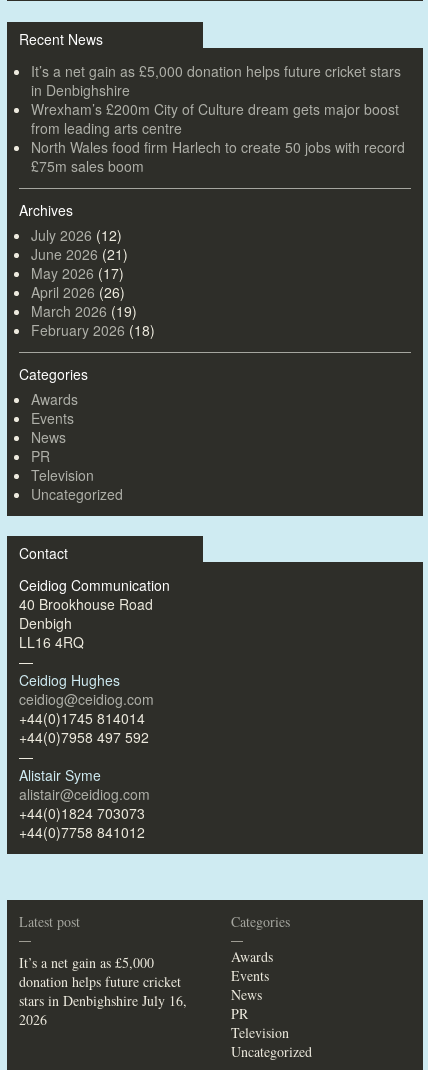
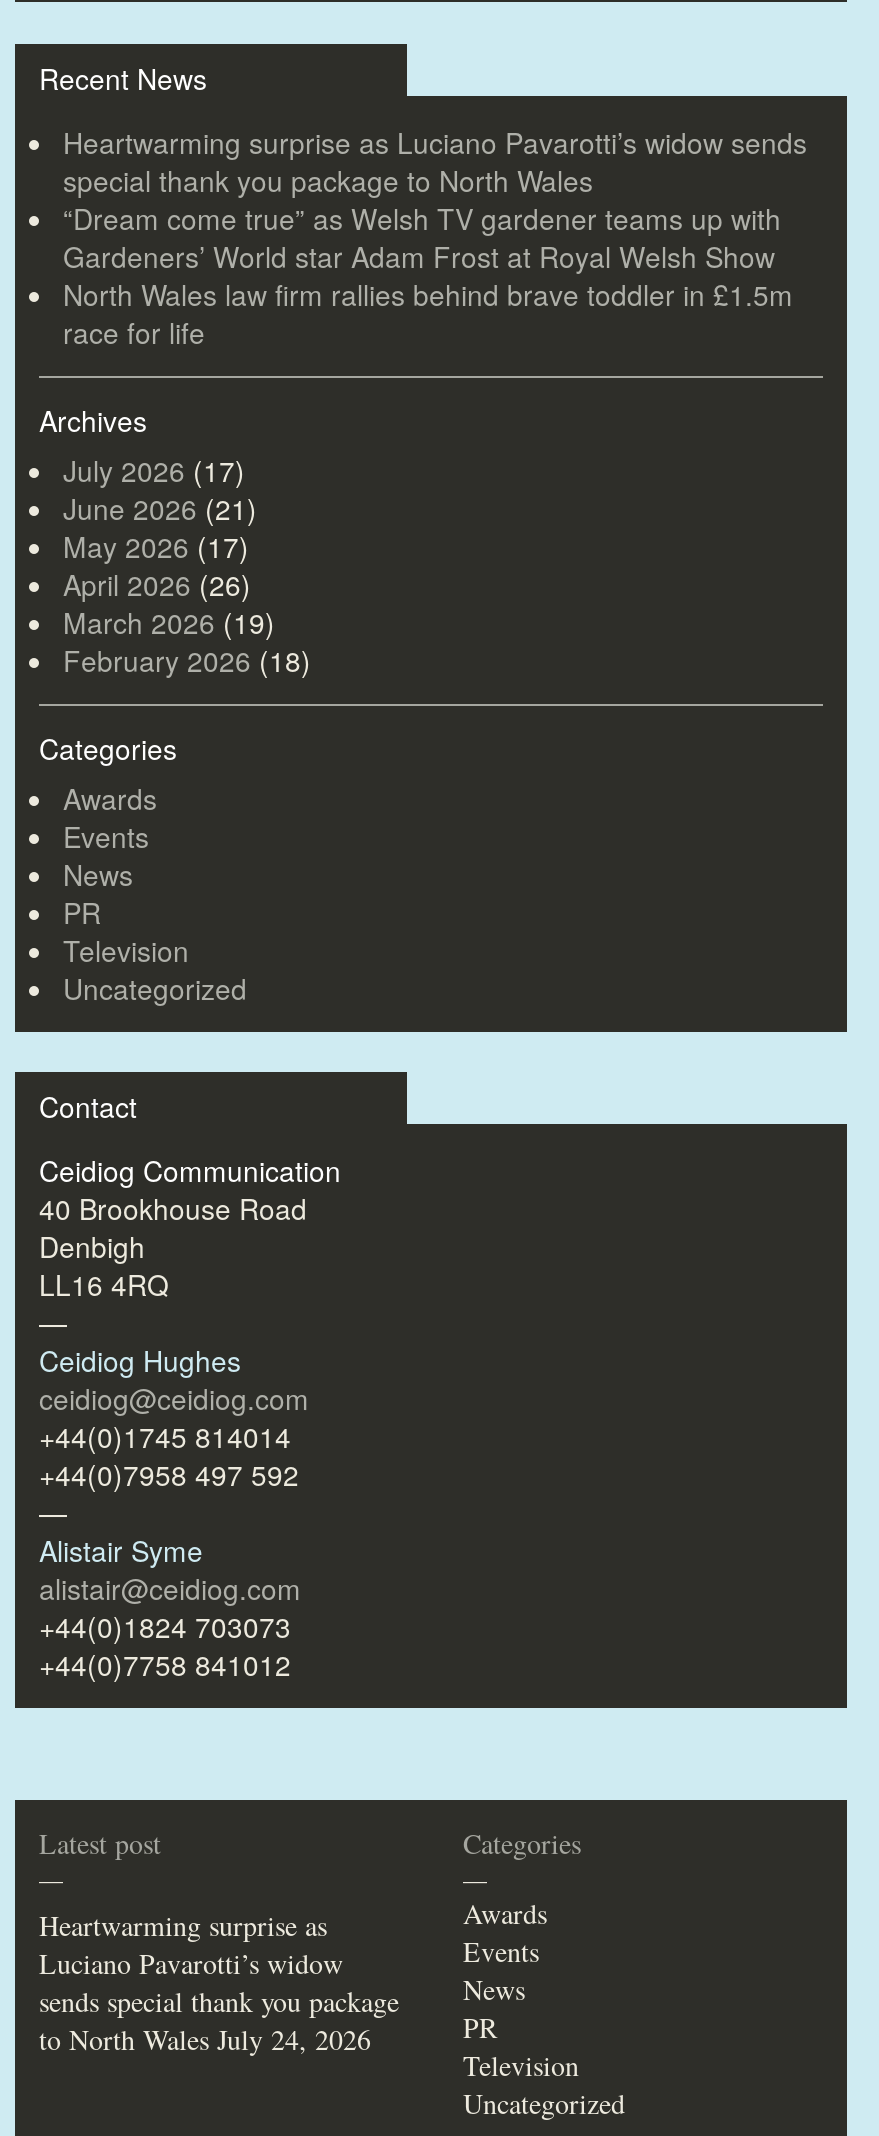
[31,61,405,176] It’s a net gain as £5,000 donation helps future cricket stars | in Denbighshire | Wrexham’s £200m City of Culture dream gets major boost | from leading arts centre | North Wales food firm Harlech to create 50 jobs with record | £75m sales boom -> [63,123,807,353] Heartwarming surprise as Luciano Pavarotti’s widow sends | special thank you package to North Wales | “Dream come true” as Welsh TV gardener teams up with | Gardeners’ World star Adam Frost at Royal Welsh Show | North Wales law firm rallies behind brave toddler in £1.5m | race for life
[31,225,122,245] July 2026 (12) -> [63,451,245,491] July 2026 (17)
[19,953,187,1029] It’s a net gain as £5,000 | donation helps future cricket | stars in Denbighshire July 16, | 2026 -> [39,1907,399,2059] Heartwarming surprise as | Luciano Pavarotti’s widow | sends special thank you package | to North Wales July 24, 2026

